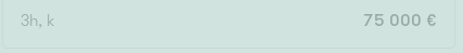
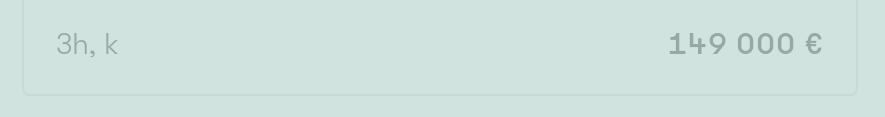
[363,10,437,30] 75 000 € -> [668,27,824,63] 149 000 €

